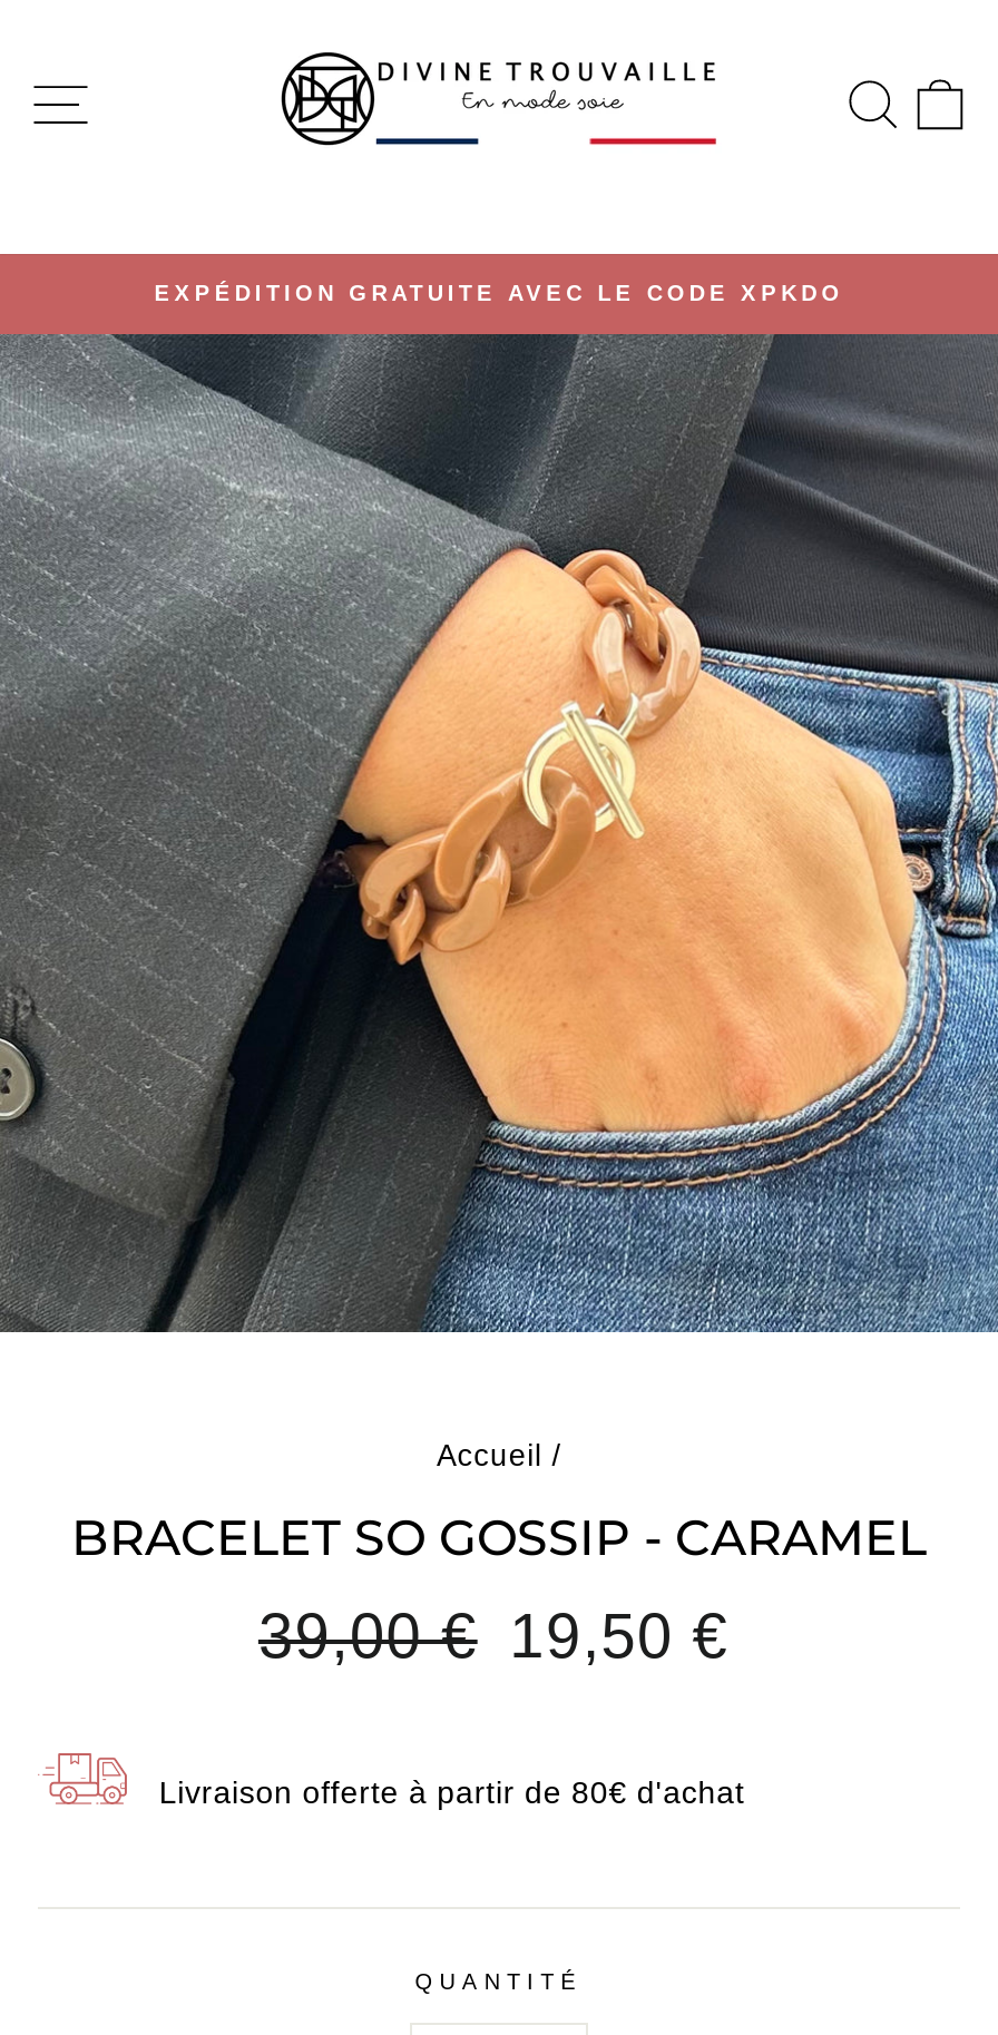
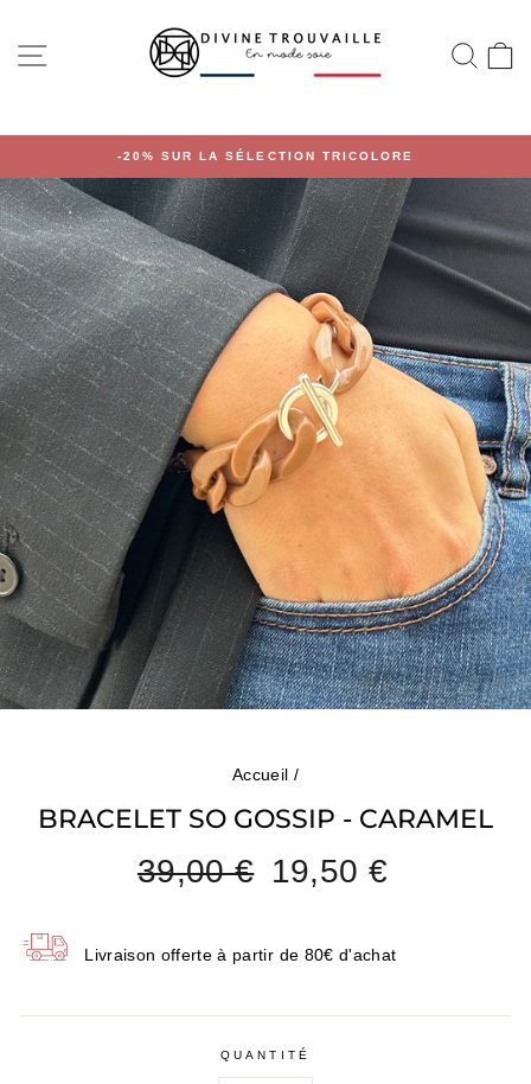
[154,281,844,305] EXPÉDITION GRATUITE AVEC LE CODE XPKDO -> [117,149,414,162] -20% SUR LA SÉLECTION TRICOLORE

